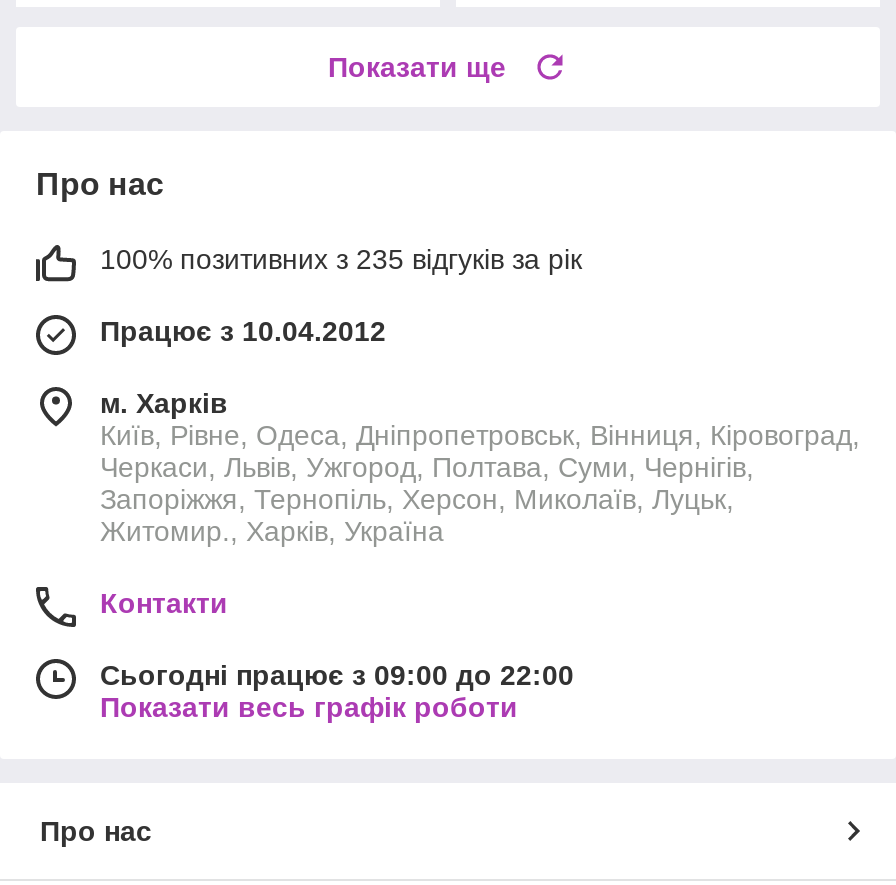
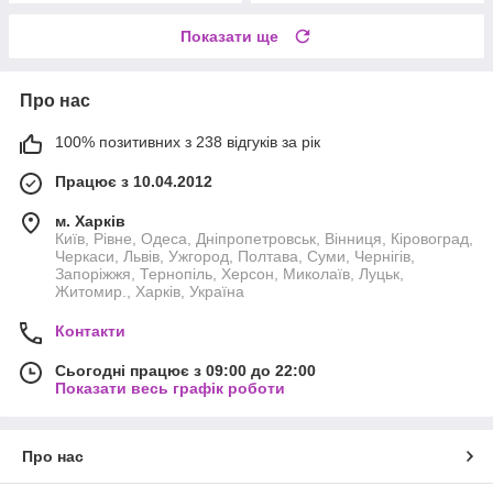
[100,242,582,274] 100% позитивних з 235 відгуків за рік -> [55,133,320,150] 100% позитивних з 238 відгуків за рік

